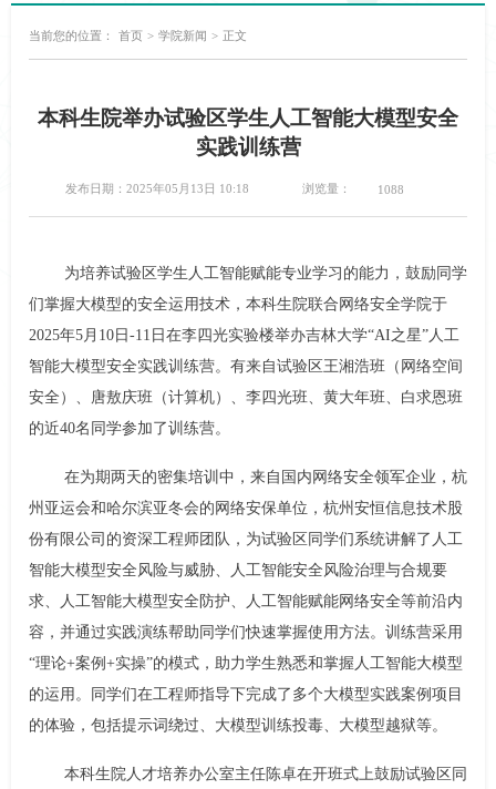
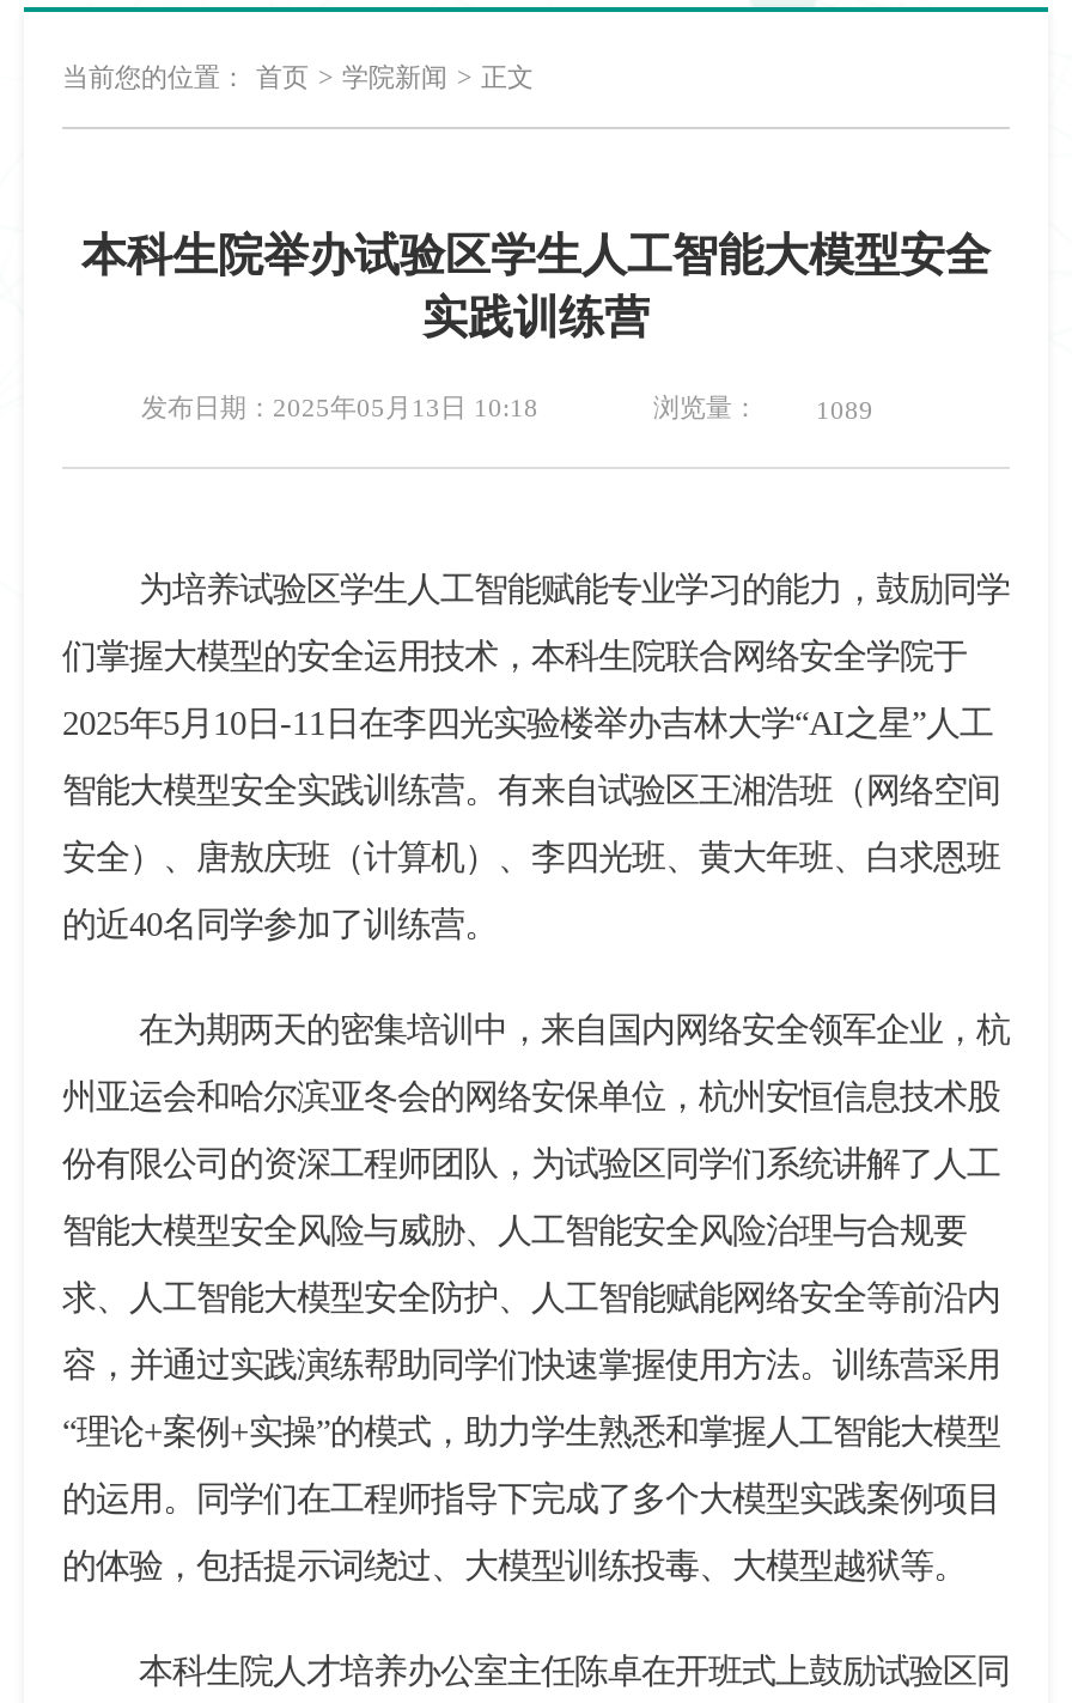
[302,181,404,196] 浏览量： 1088 -> [653,392,873,424] 浏览量： 1089

